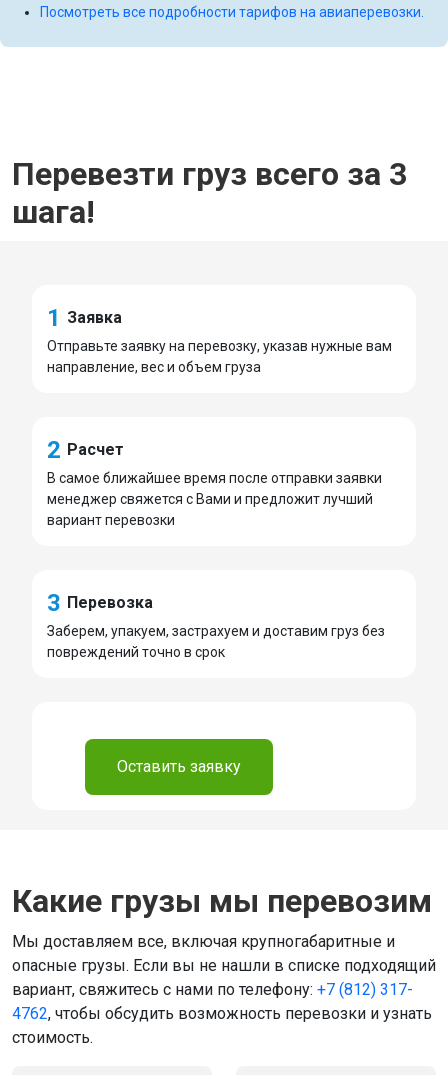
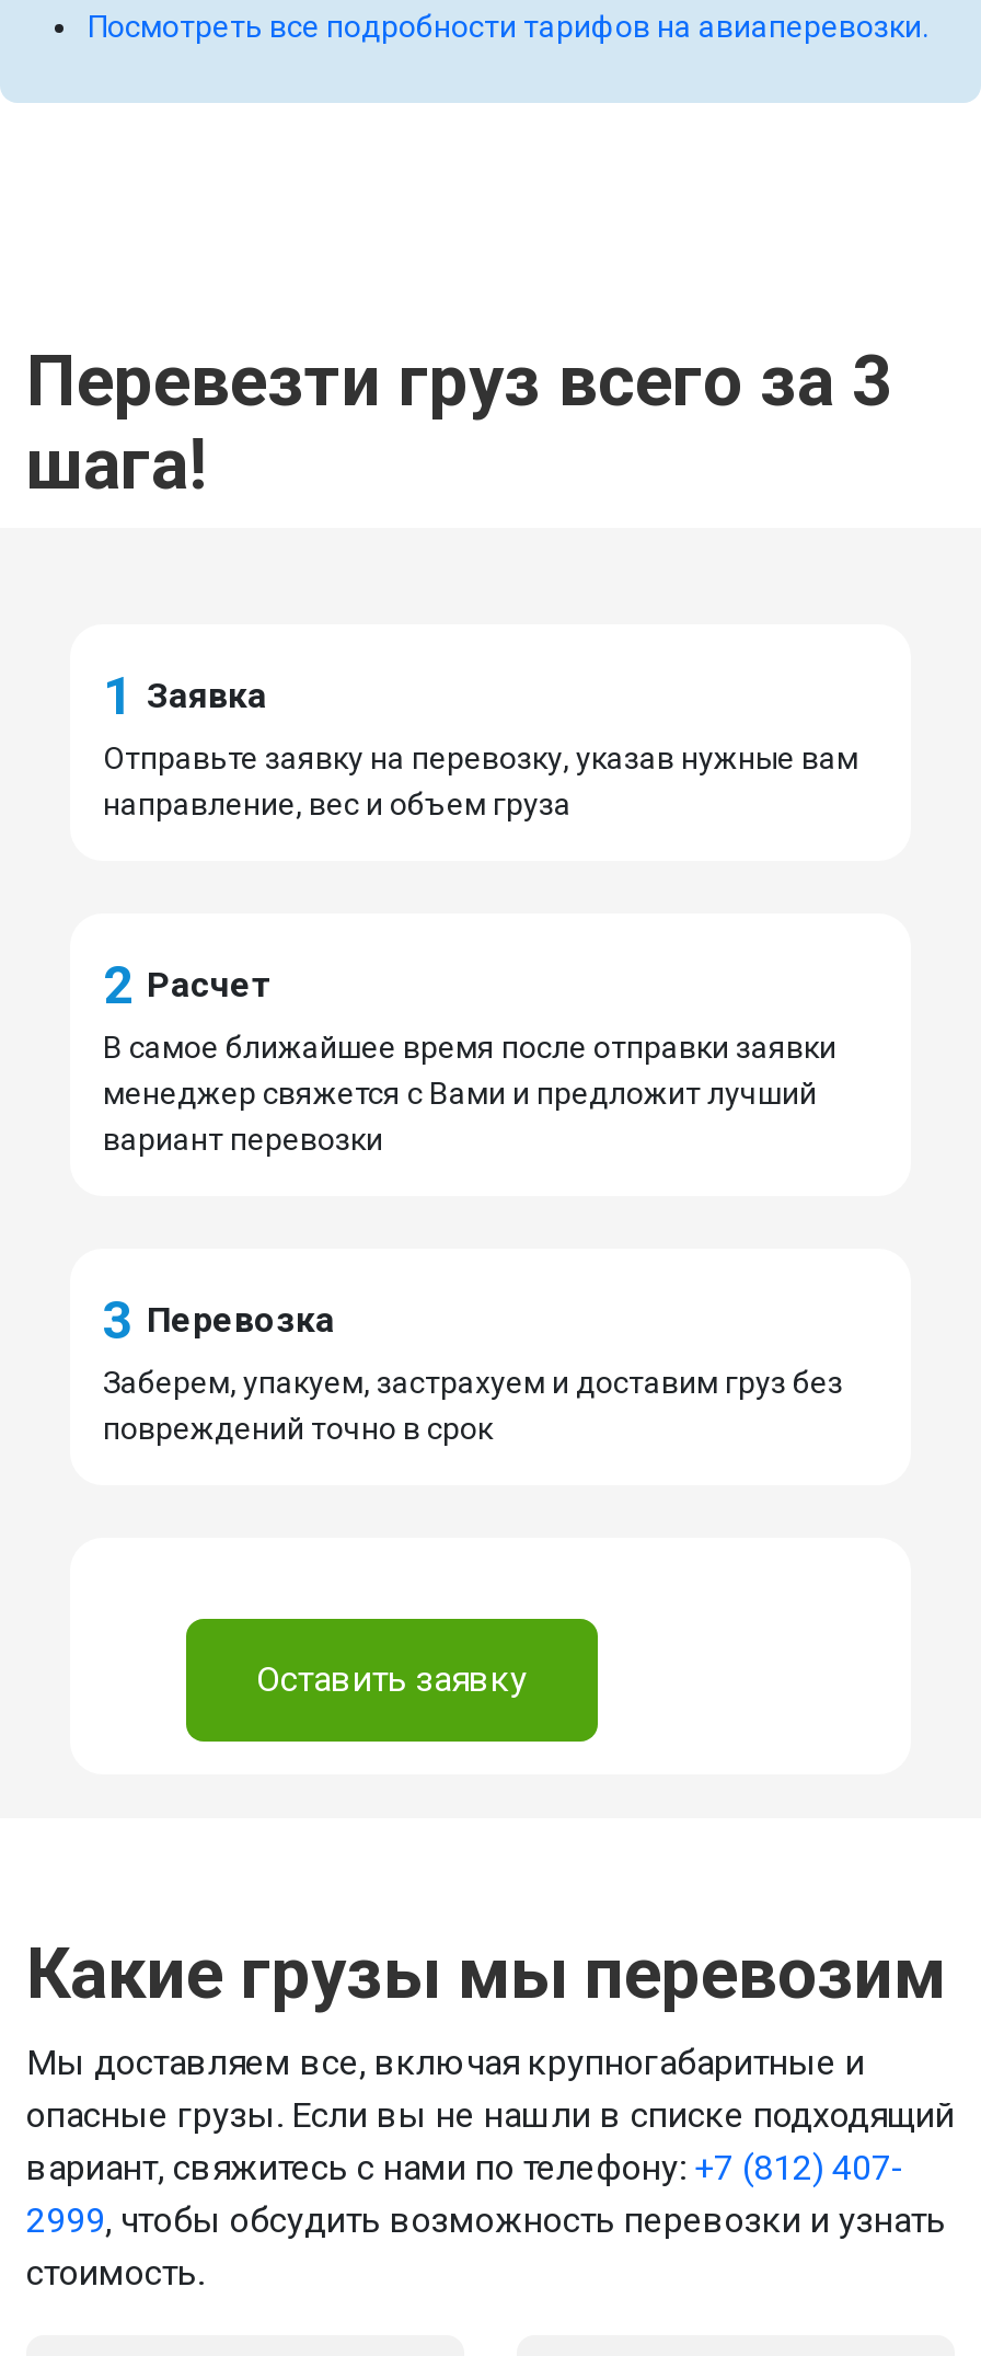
[12,979,413,998] вариант, свяжитесь с нами по телефону: +7 (812) 317- -> [26,2146,904,2187] вариант, свяжитесь с нами по телефону: +7 (812) 407-
[12,1003,432,1022] 4762, чтобы обсудить возможность перевозки и узнать -> [26,2198,946,2240] 2999, чтобы обсудить возможность перевозки и узнать

